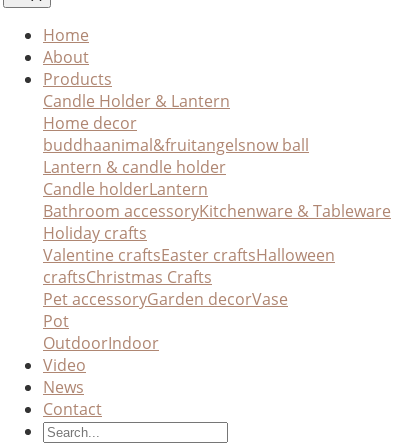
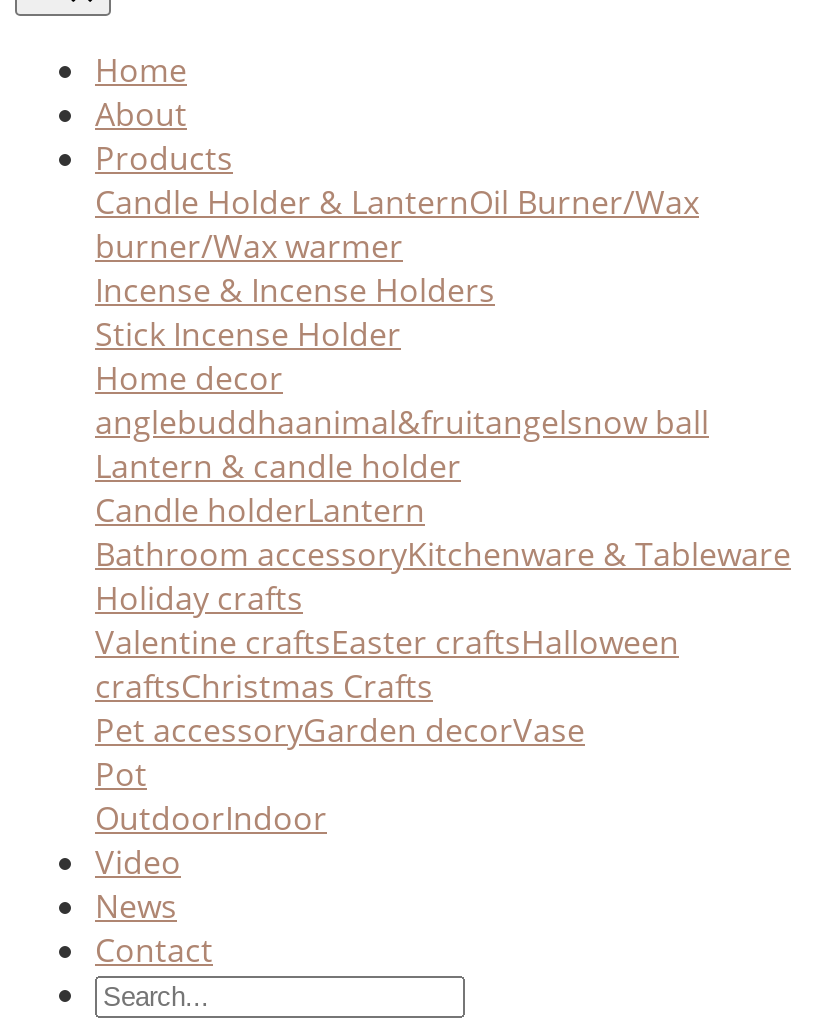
[43,90,230,112] Candle Holder & Lantern -> [95,181,699,357] Candle Holder & LanternOil Burner/Wax | burner/Wax warmer | Incense & Incense Holders | Stick Incense Holder
[43,134,309,156] buddhaanimal&fruitangelsnow ball -> [95,401,709,445] anglebuddhaanimal&fruitangelsnow ball

